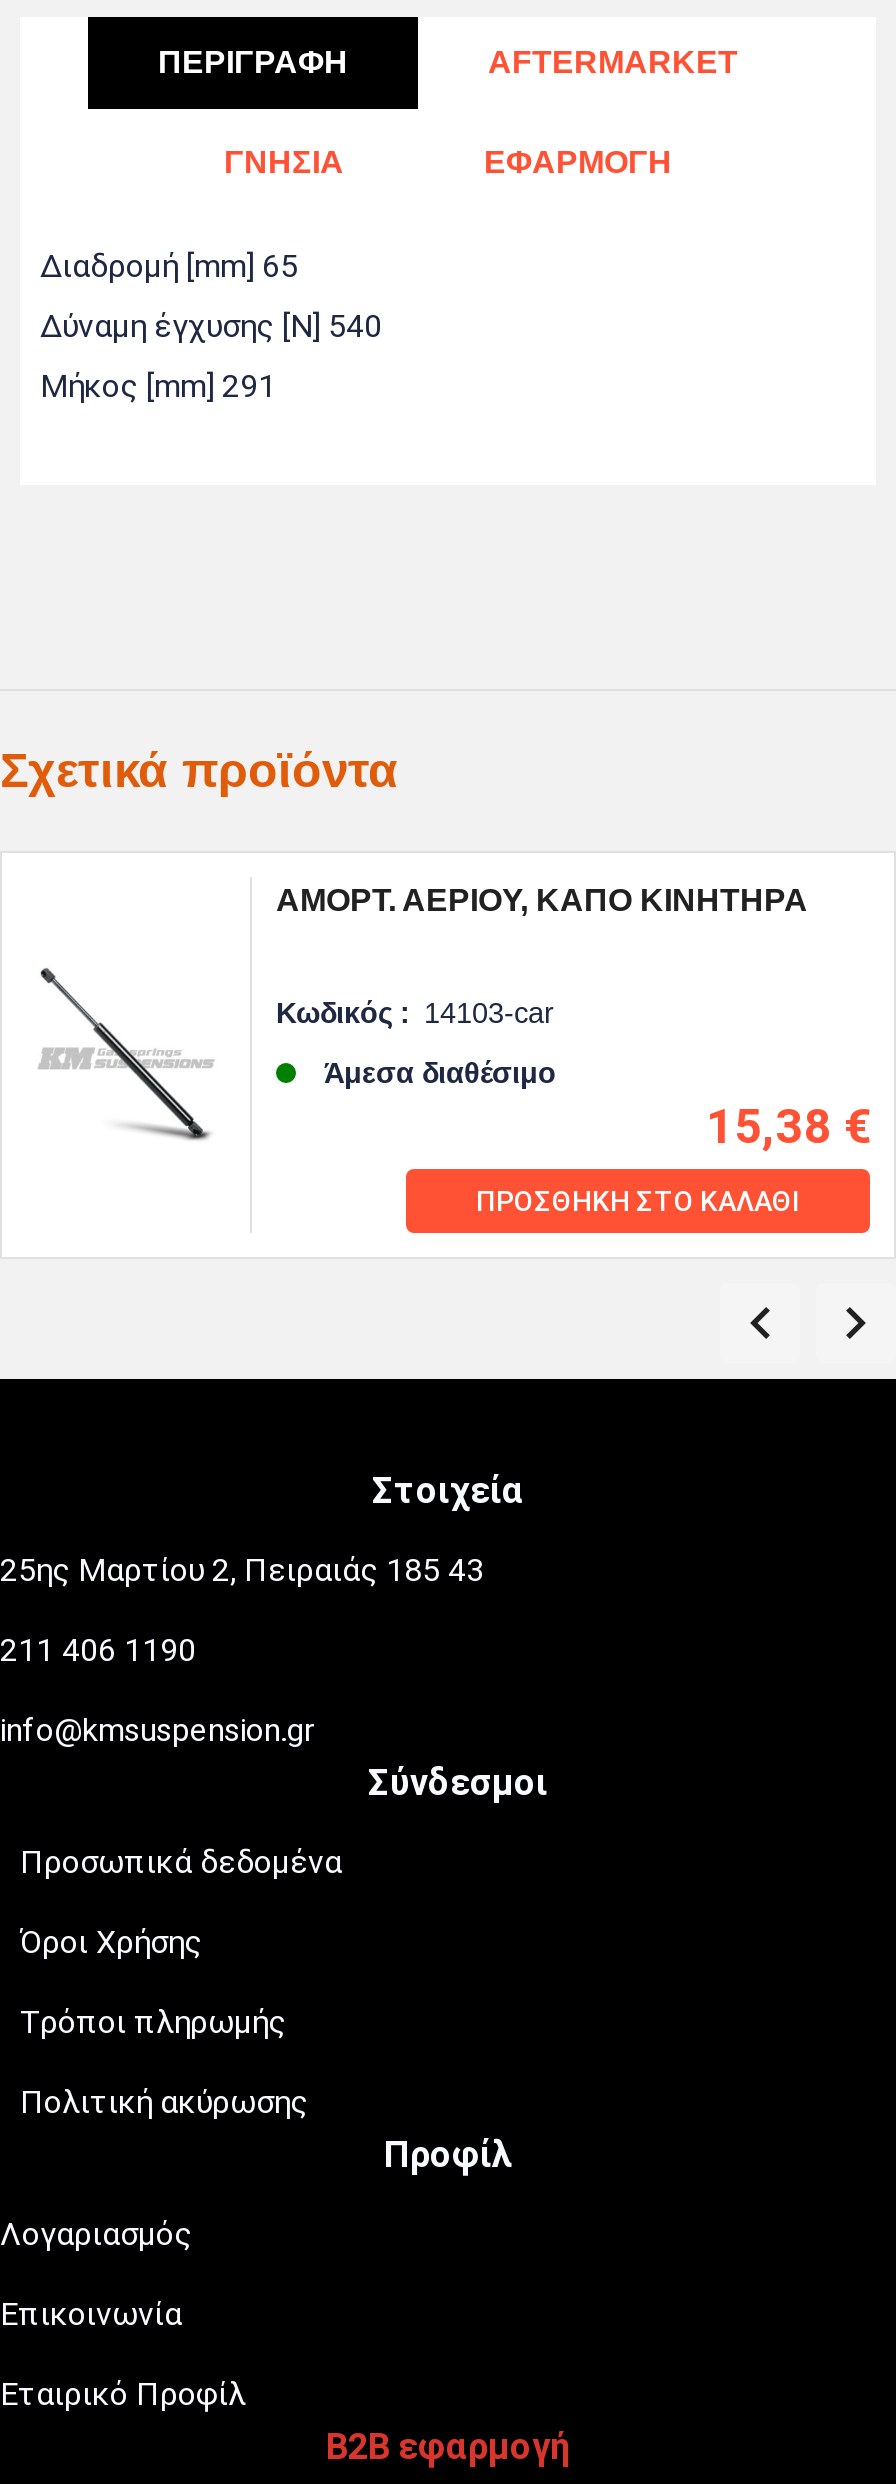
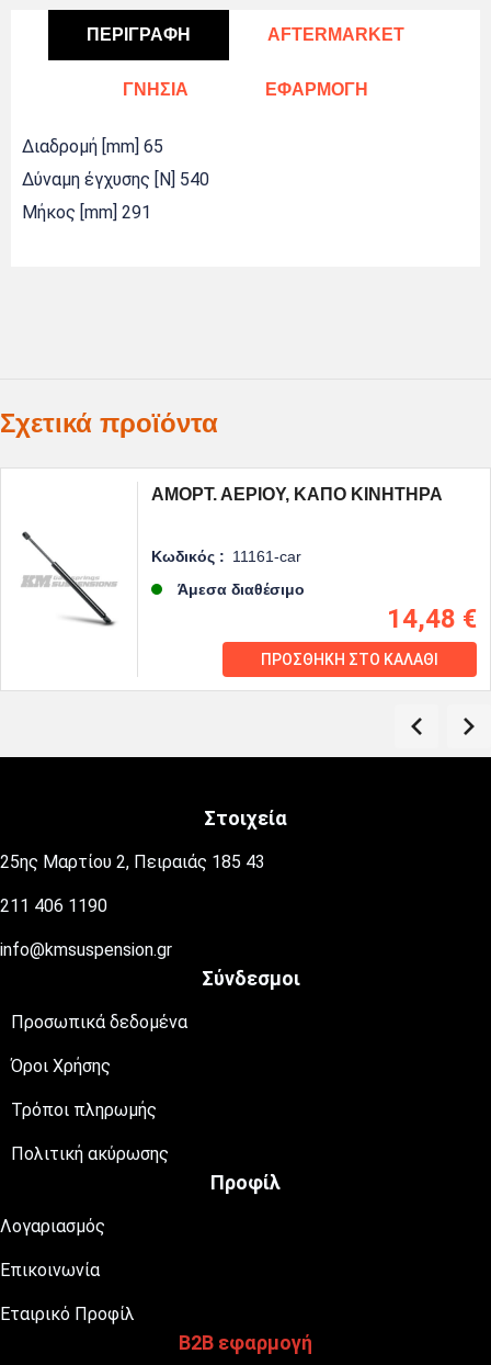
[276,997,554,1029] Κωδικός : 14103-car -> [151,548,301,565] Κωδικός : 11161-car
[706,1099,870,1155] 15,38 € -> [387,603,477,634] 14,48 €

